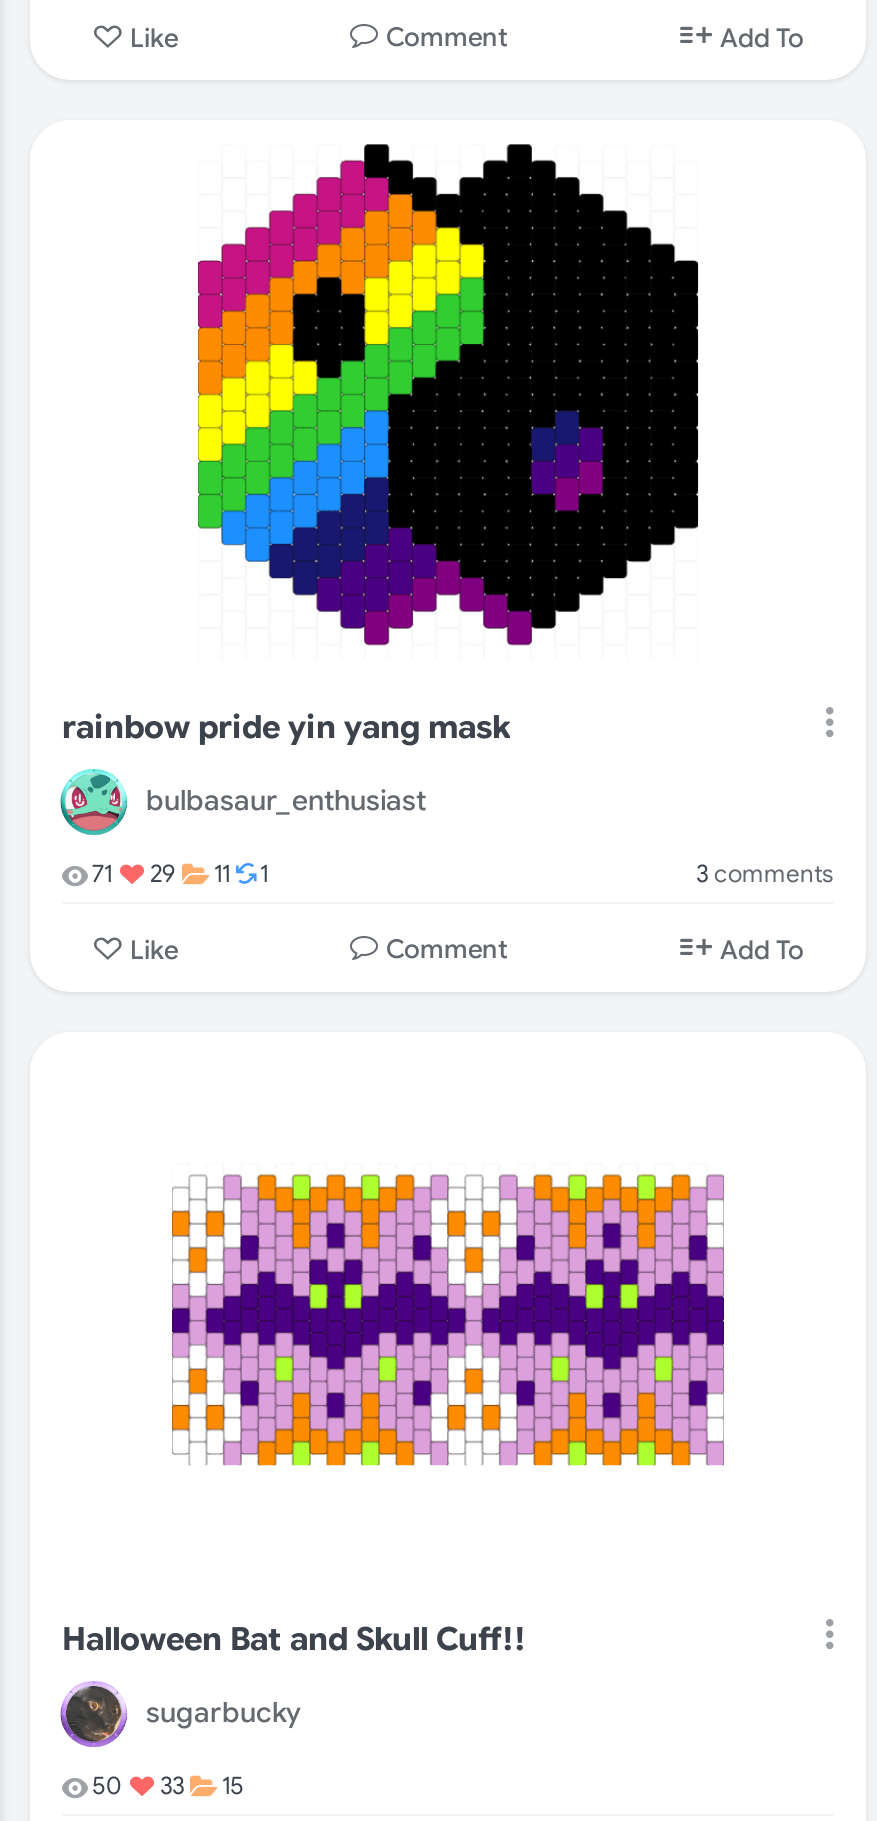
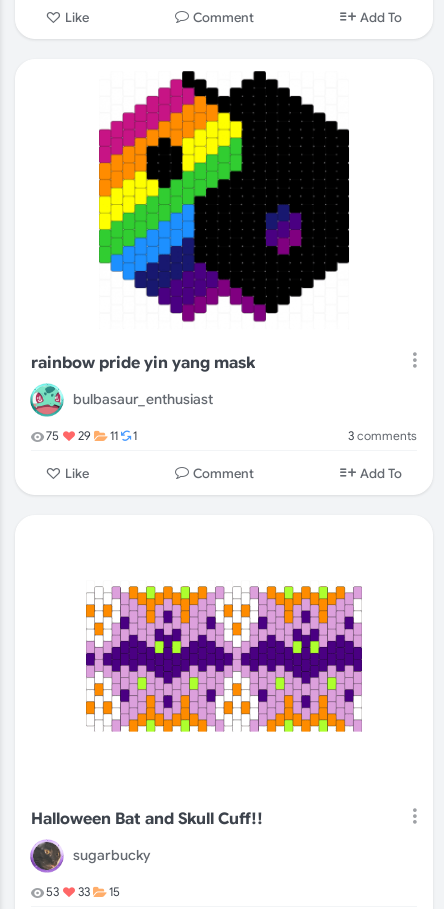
[92,859,112,889] 71 -> [46,428,59,443] 75
[92,1771,244,1801] 50 33 15 -> [46,884,120,899] 53 33 15

